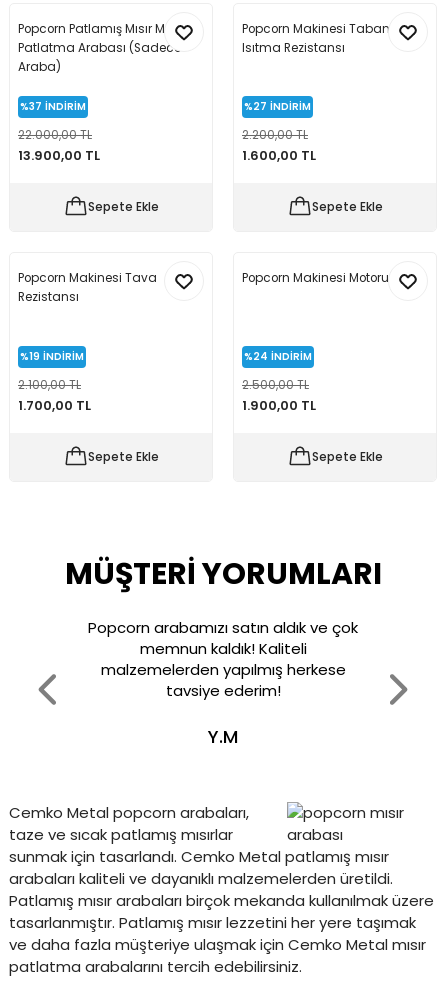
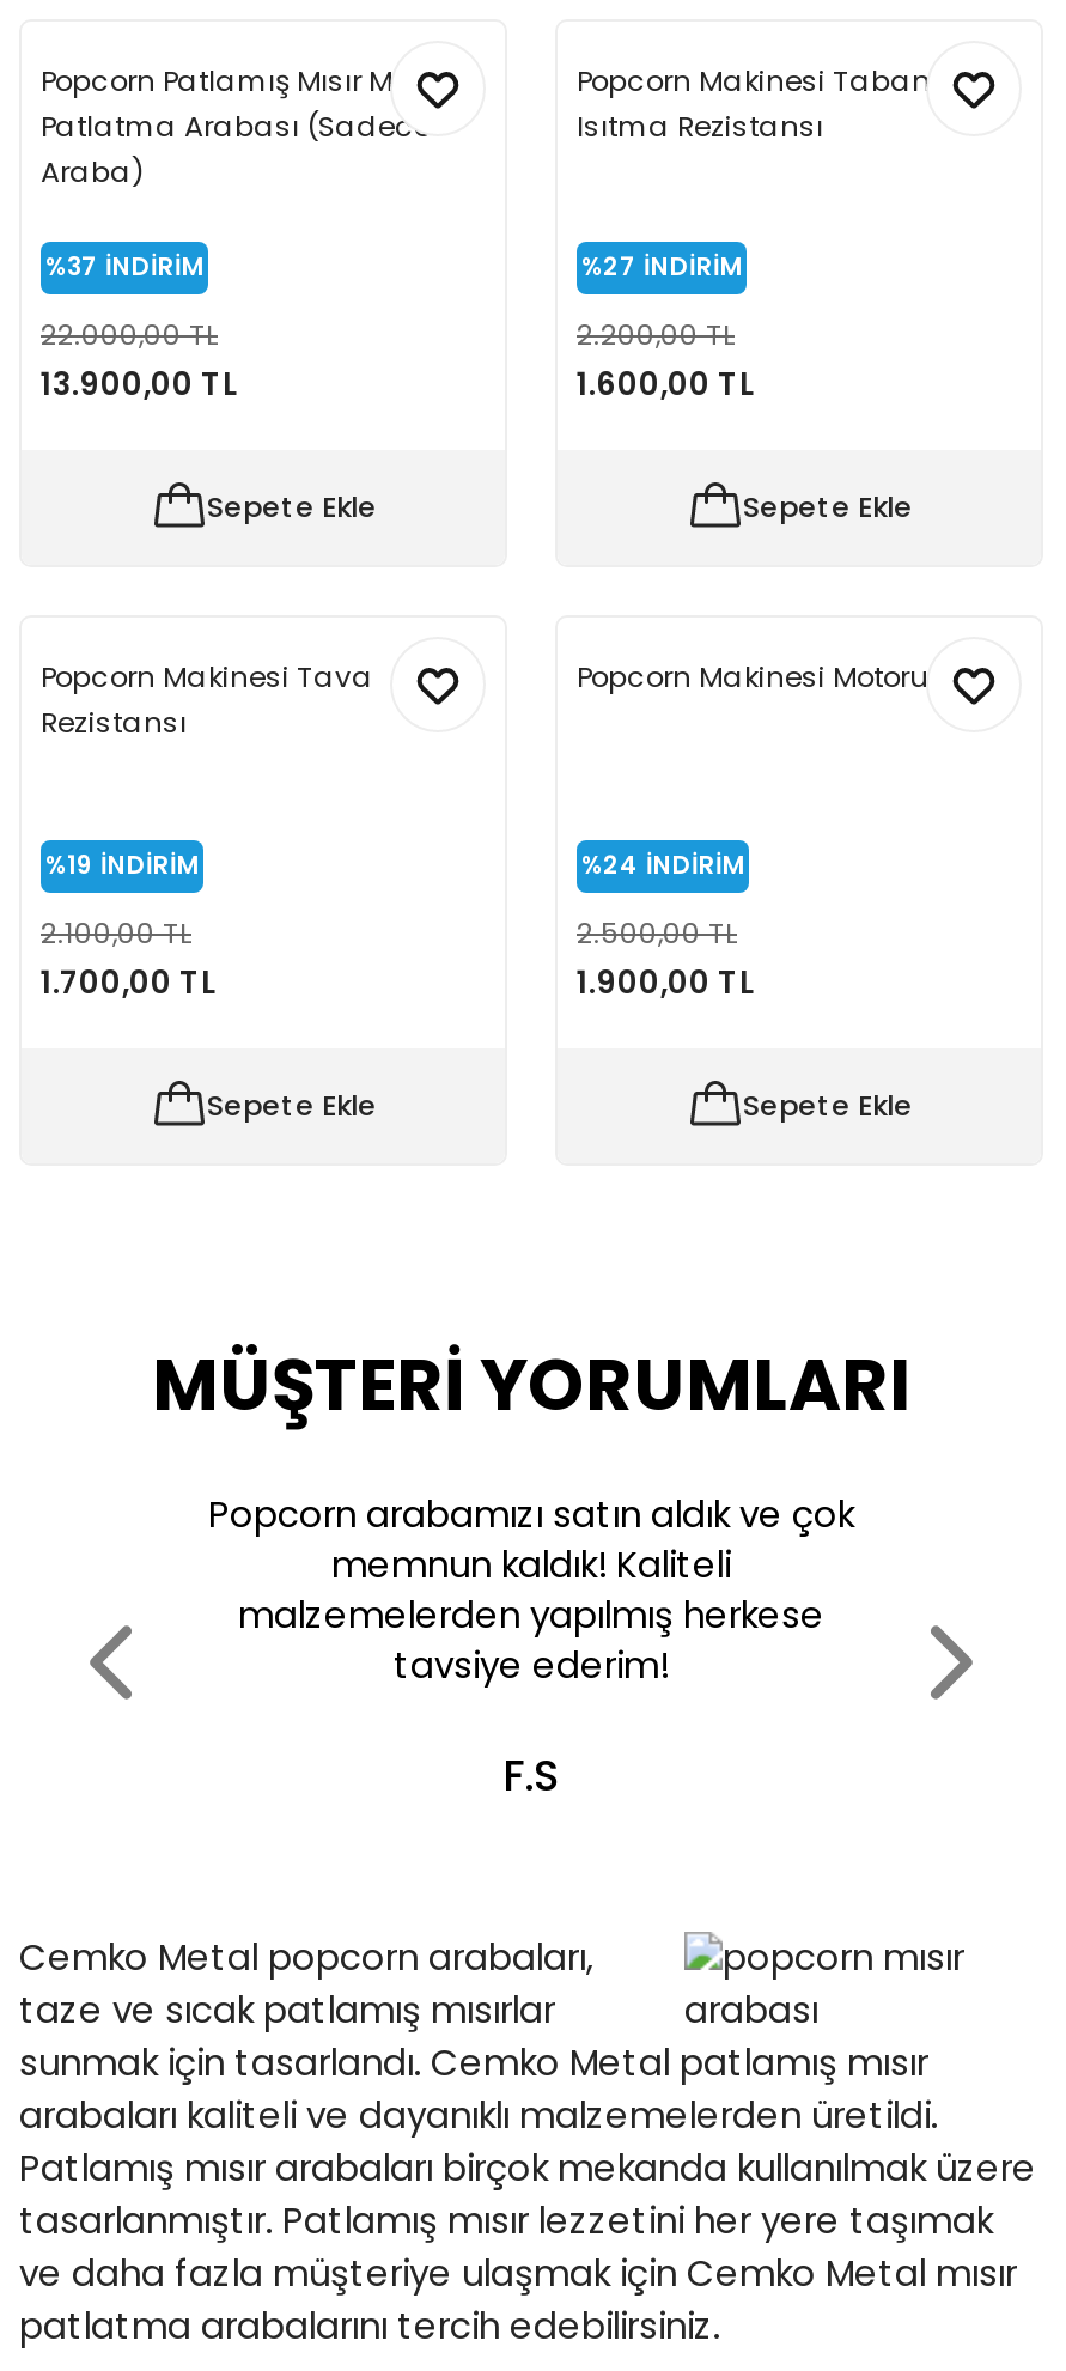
[208,724,238,749] Y.M -> [502,1745,560,1805] F.S

